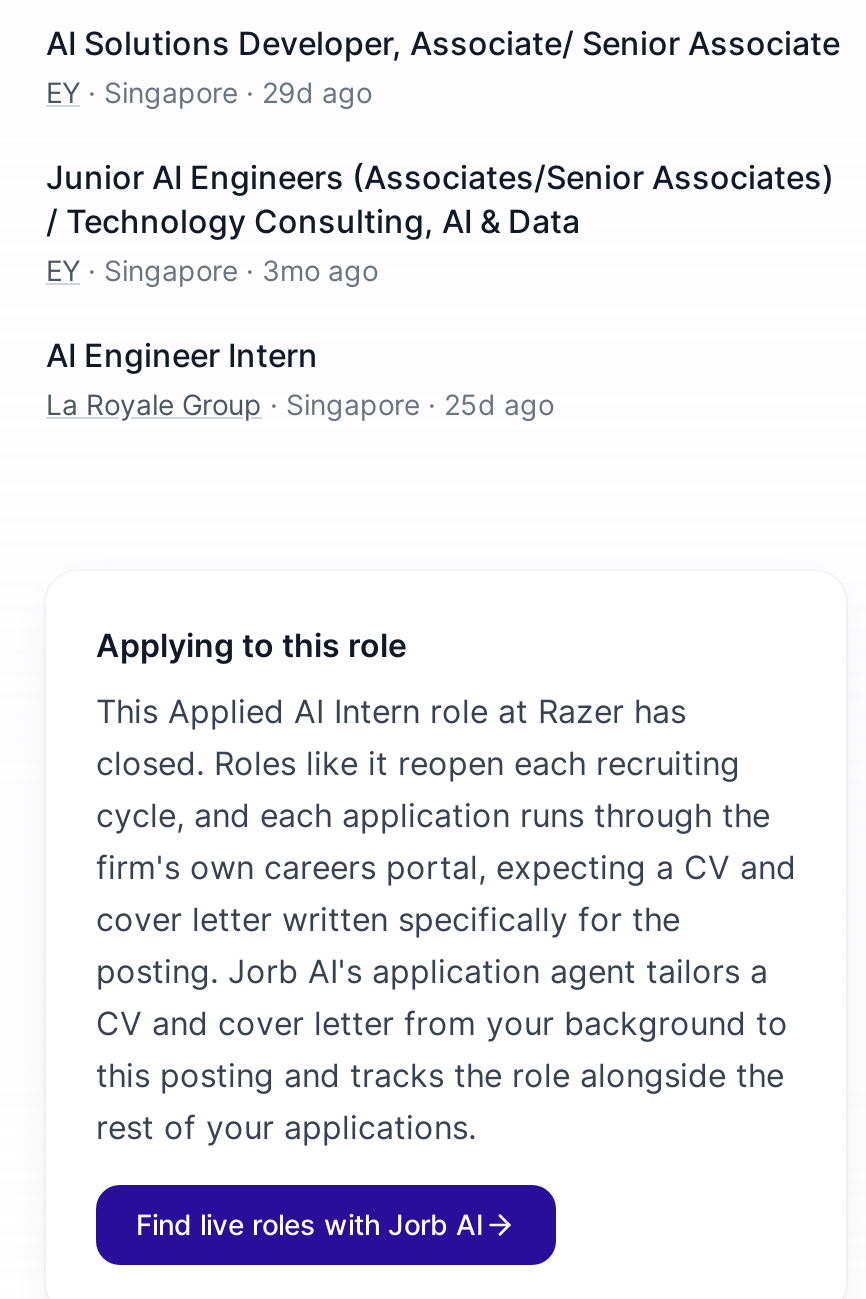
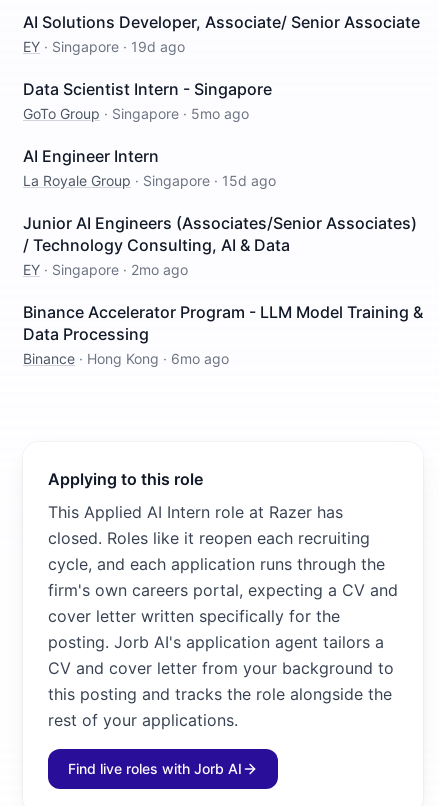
[46,75,372,109] EY · Singapore · 29d ago -> [23,38,276,189] EY · Singapore · 19d ago | Data Scientist Intern - Singapore | GoTo Group · Singapore · 5mo ago | La Royale Group · Singapore · 15d ago
[46,253,378,287] EY · Singapore · 3mo ago -> [23,261,188,278] EY · Singapore · 2mo ago
moved [46,335,318,375] -> [23,146,159,166]: AI Engineer Intern
[46,387,554,421] La Royale Group · Singapore · 25d ago -> [23,302,423,367] Binance Accelerator Program - LLM Model Training & | Data Processing | Binance · Hong Kong · 6mo ago

